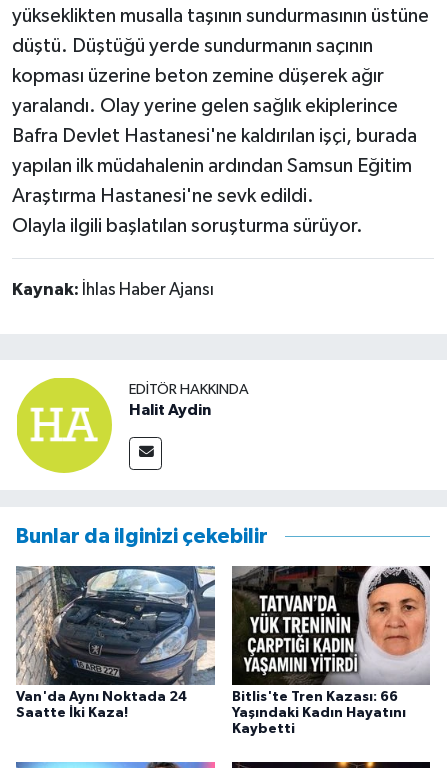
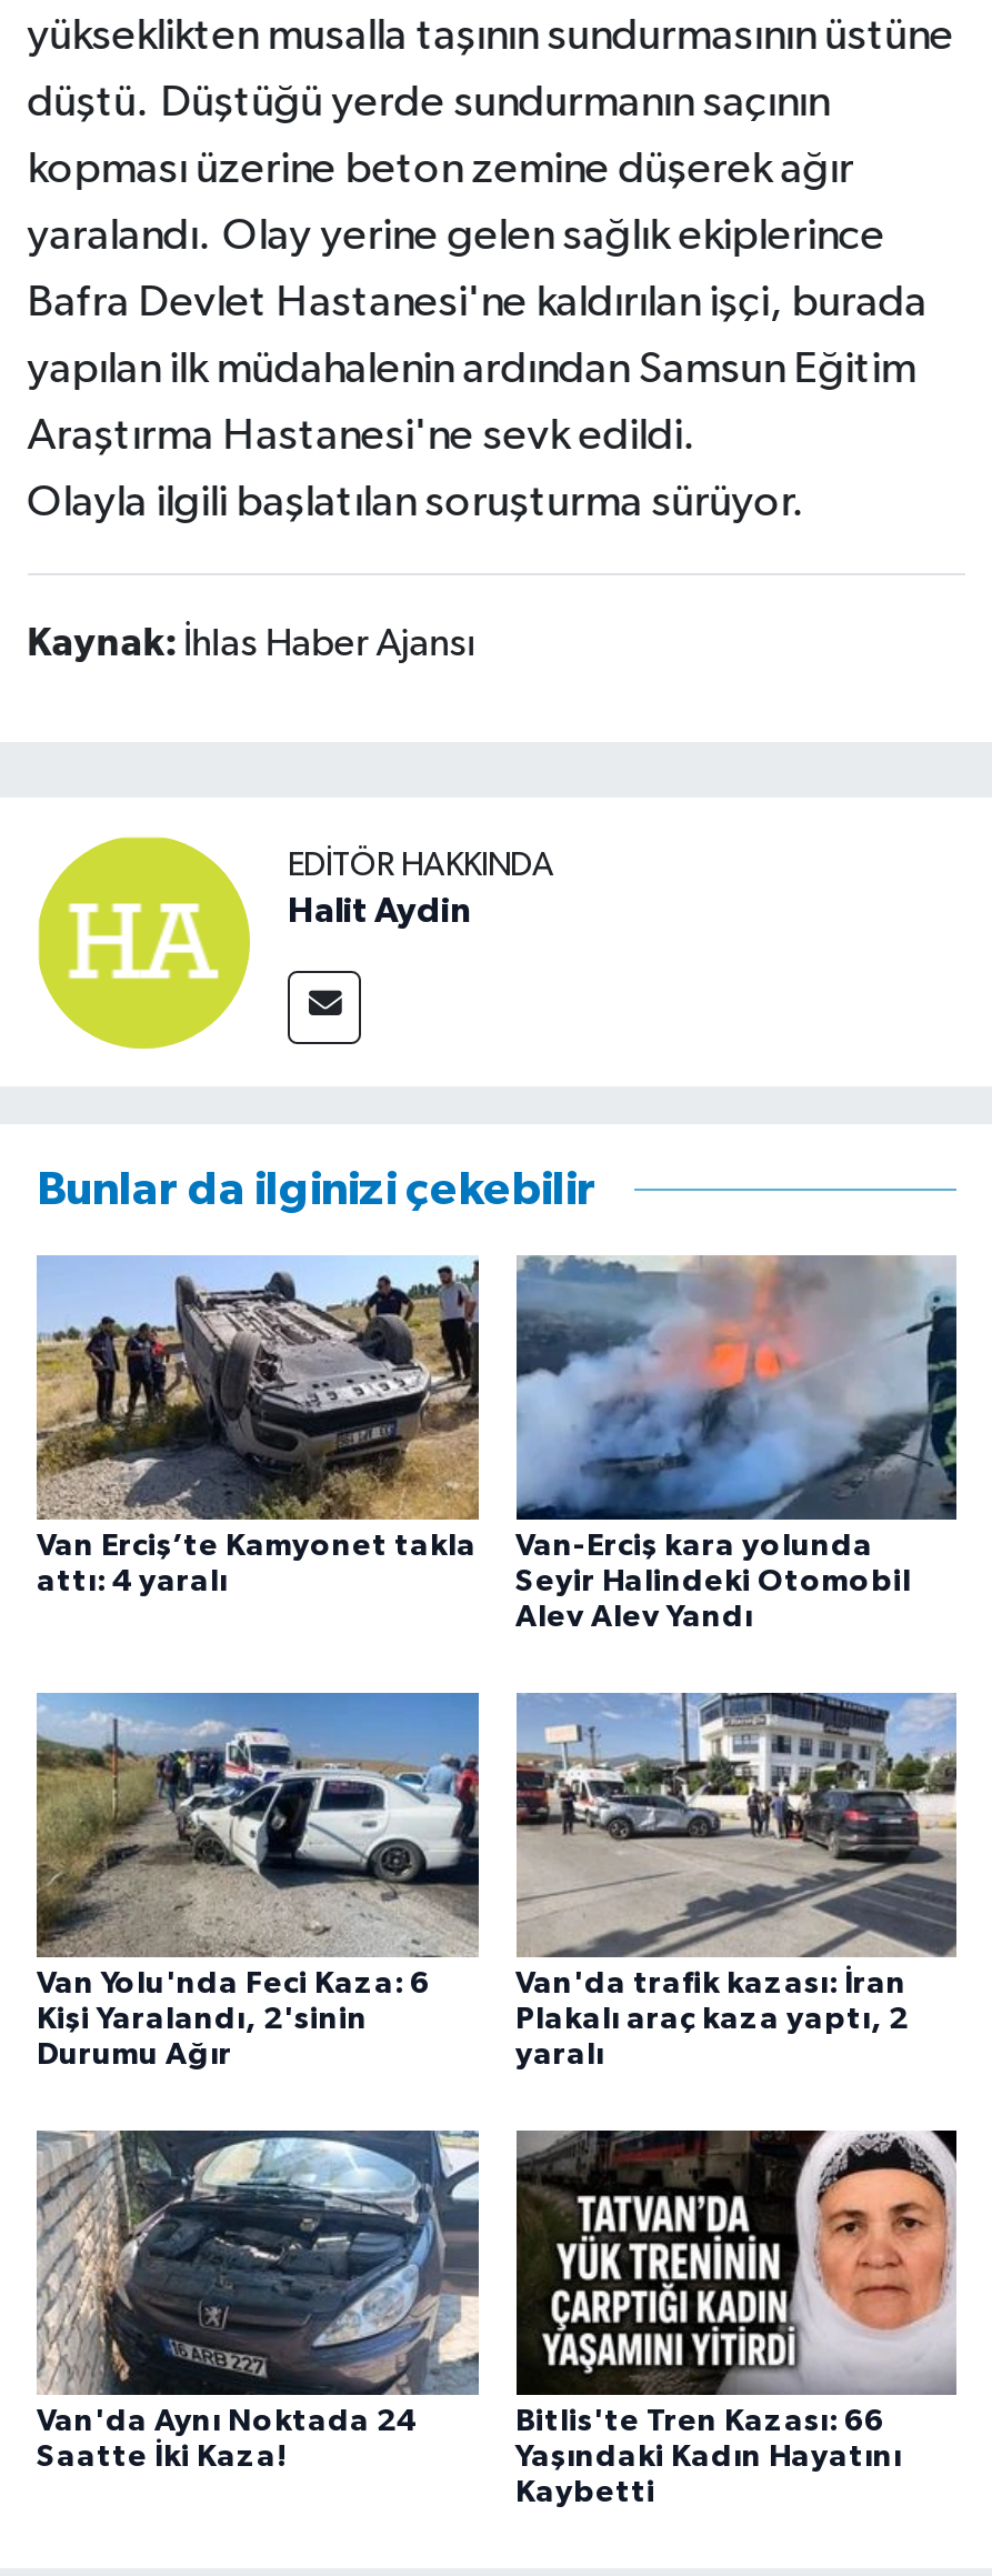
none -> [34,1692,481,2071] [image] | Van Yolu'nda Feci Kaza: 6 | Kişi Yaralandı, 2'sinin | Durumu Ağır
none -> [37,1256,481,1598] [image] | Van Erciş’te Kamyonet takla | attı: 4 yaralı
none -> [514,1254,959,1634] [image] | Van-Erciş kara yolunda | Seyir Halindeki Otomobil | Alev Alev Yandı
none -> [514,1692,959,2071] [image] | Van'da trafik kazası: İran | Plakalı araç kaza yaptı, 2 | yaralı

